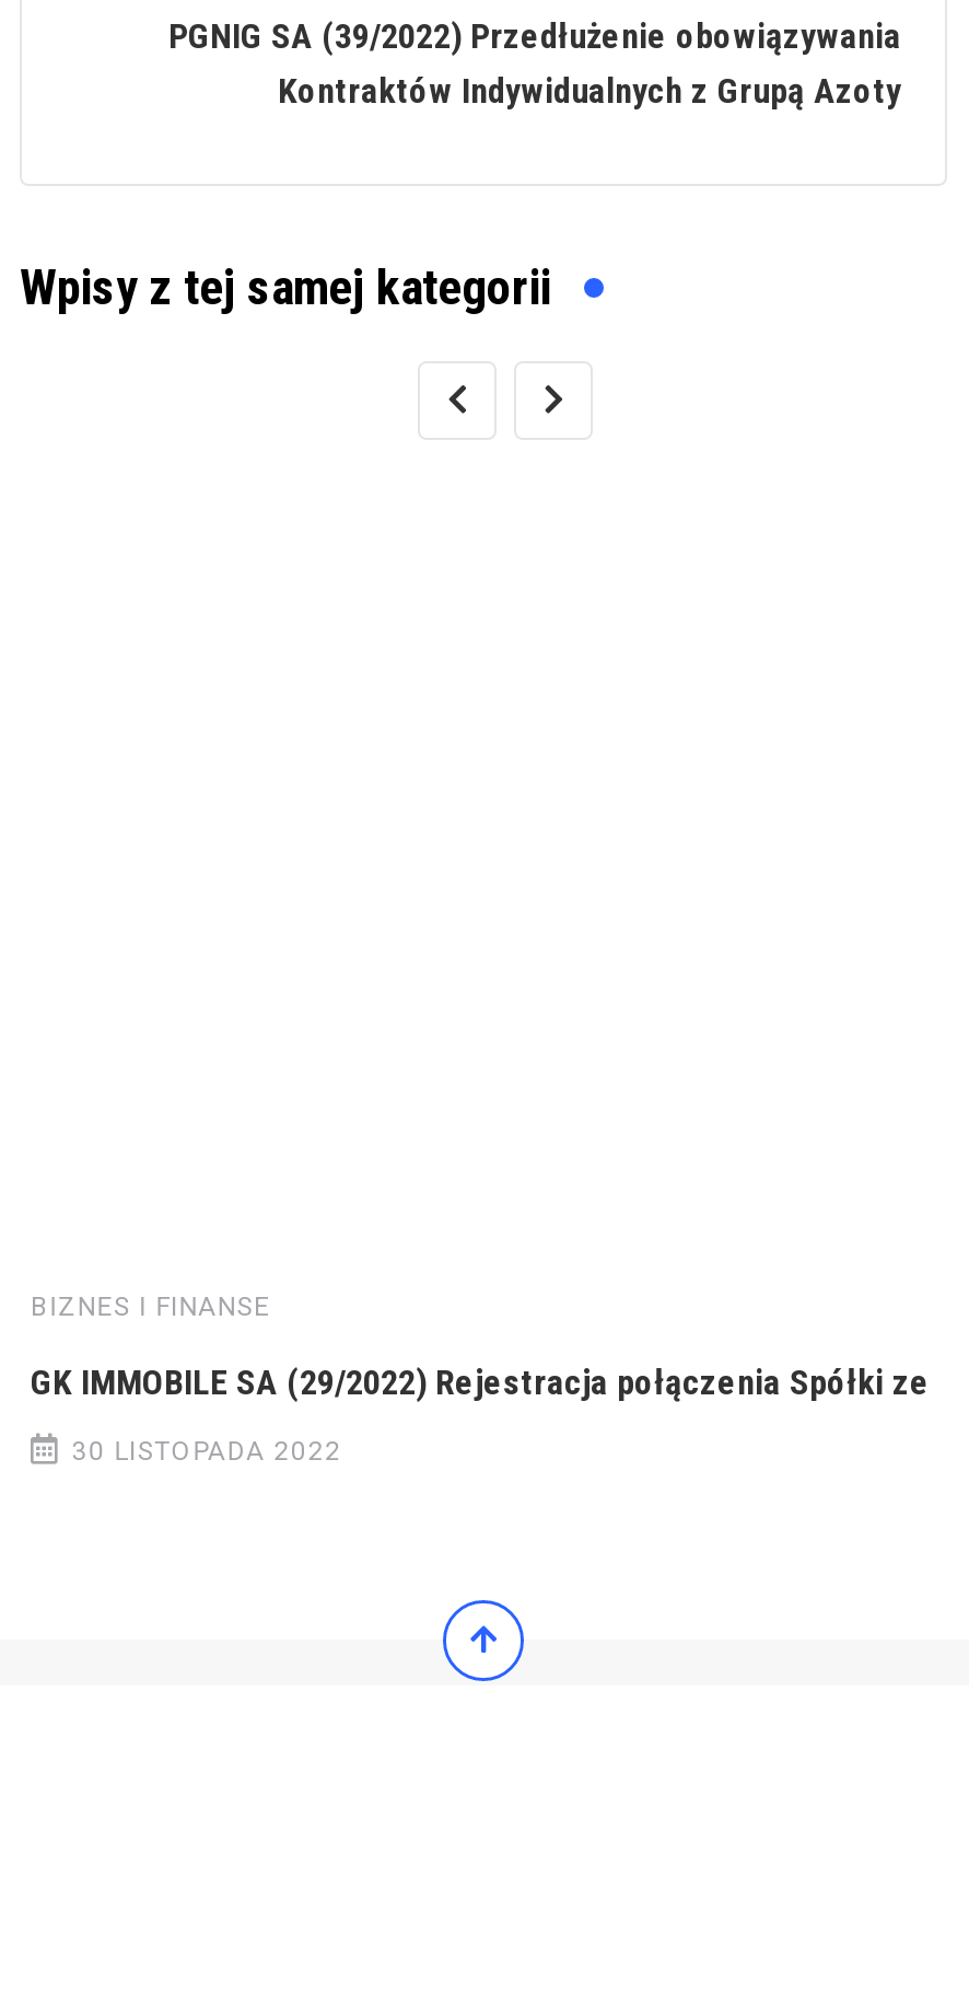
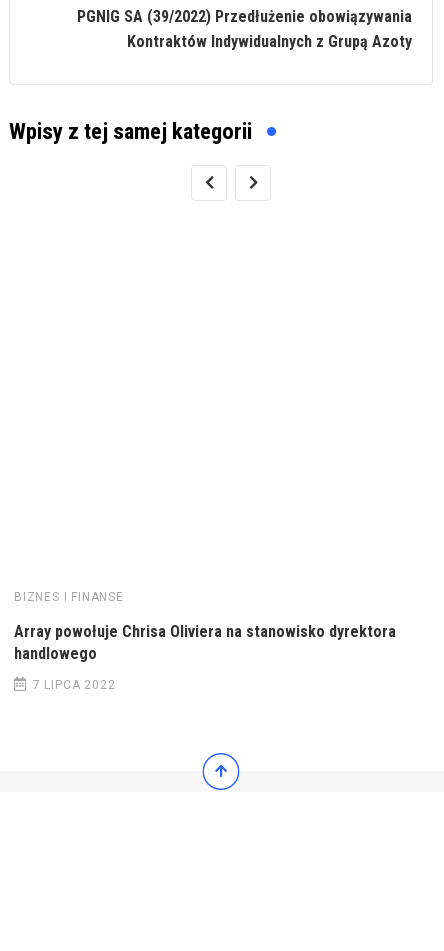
[31,1361,930,1402] GK IMMOBILE SA (29/2022) Rejestracja połączenia Spółki ze -> [14,622,396,663] Array powołuje Chrisa Oliviera na stanowisko dyrektora | handlowego
[72,1435,342,1466] 30 LISTOPADA 2022 -> [33,678,115,692] 7 LIPCA 2022

